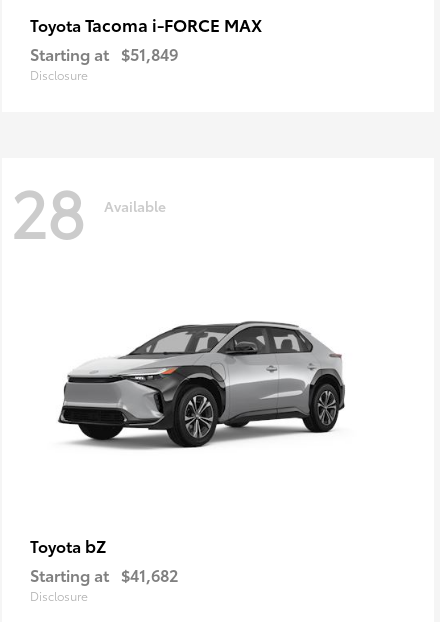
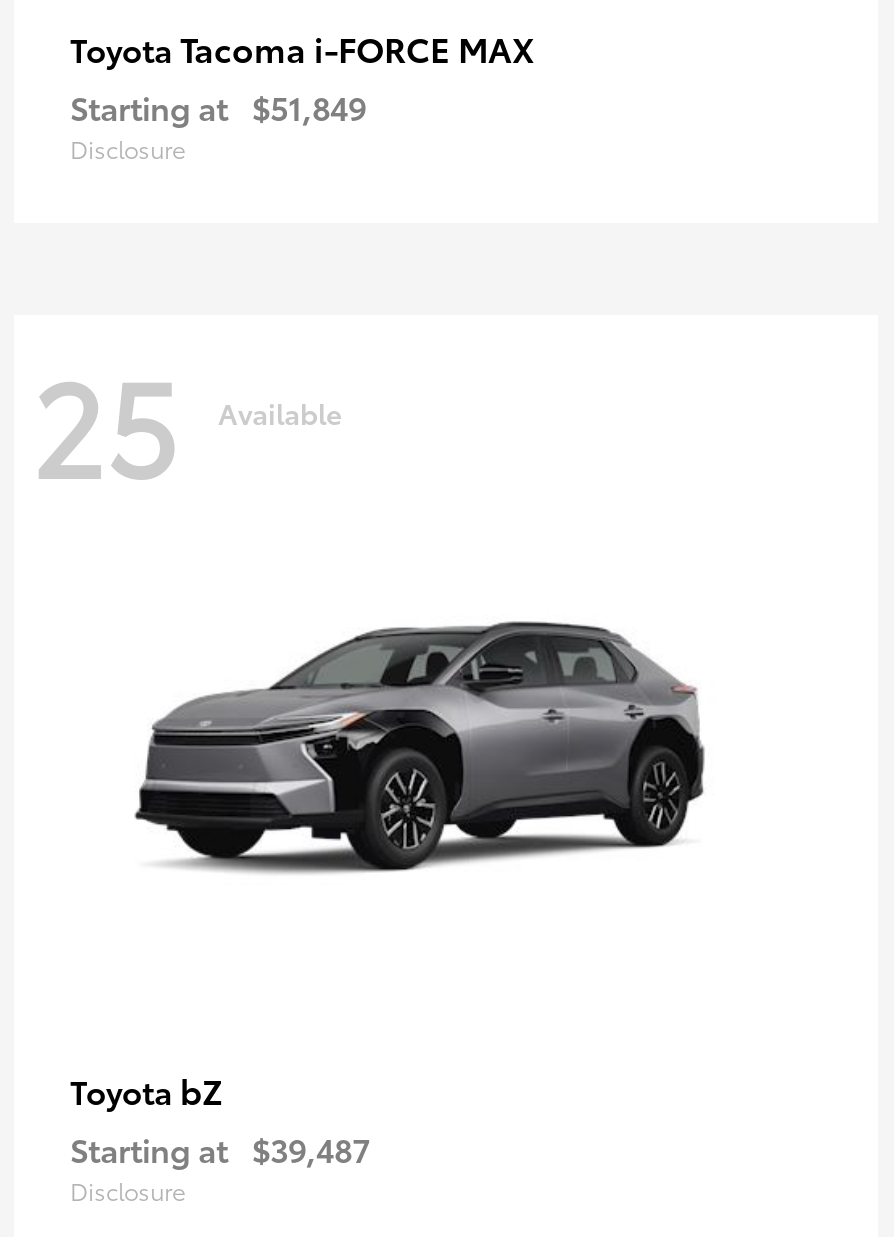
[10,164,166,256] 28 Available -> [30,329,342,513] 25 Available
[57,311,347,450] [image] -> [126,620,706,898] [image]
[30,563,178,586] Starting at $41,682 -> [70,1125,370,1171] Starting at $39,487

